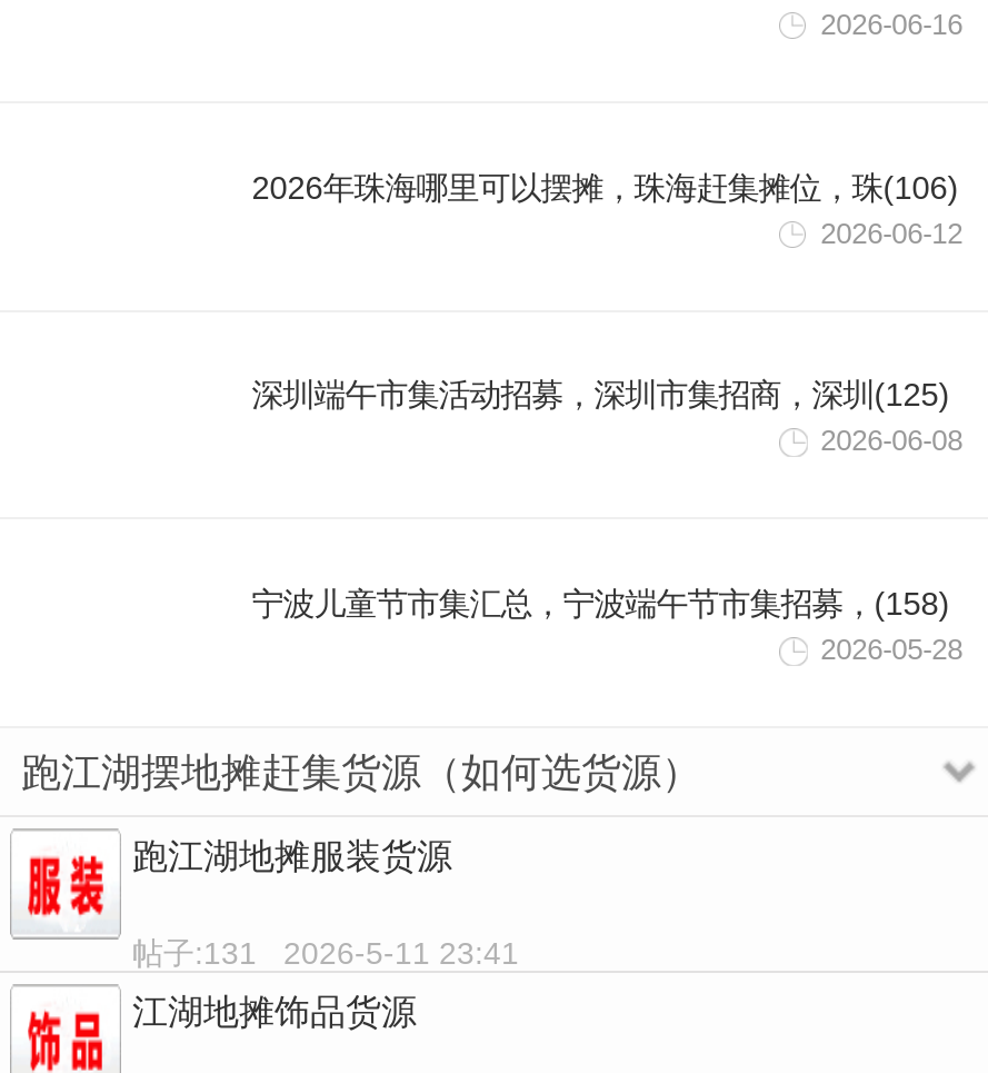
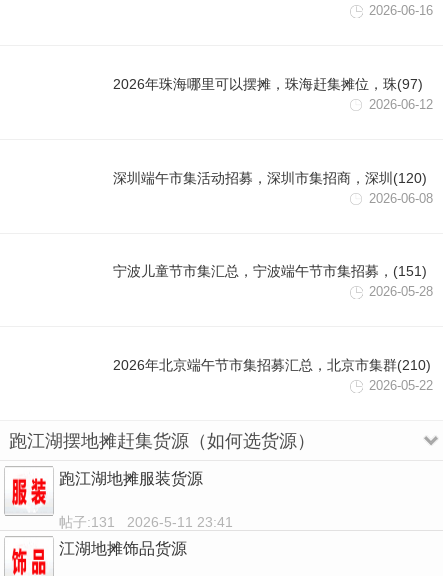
[252,169,958,204] 2026年珠海哪里可以摆摊，珠海赶集摊位，珠(106) -> [113,76,423,92] 2026年珠海哪里可以摆摊，珠海赶集摊位，珠(97)
[252,377,950,413] 深圳端午市集活动招募，深圳市集招商，深圳(125) -> [113,170,427,186] 深圳端午市集活动招募，深圳市集招商，深圳(120)
[252,586,950,621] 宁波儿童节市集汇总，宁波端午节市集招募，(158) -> [113,263,427,279] 宁波儿童节市集汇总，宁波端午节市集招募，(151)
none -> [113,357,433,393] 2026年北京端午节市集招募汇总，北京市集群(210) | 2026-05-22

